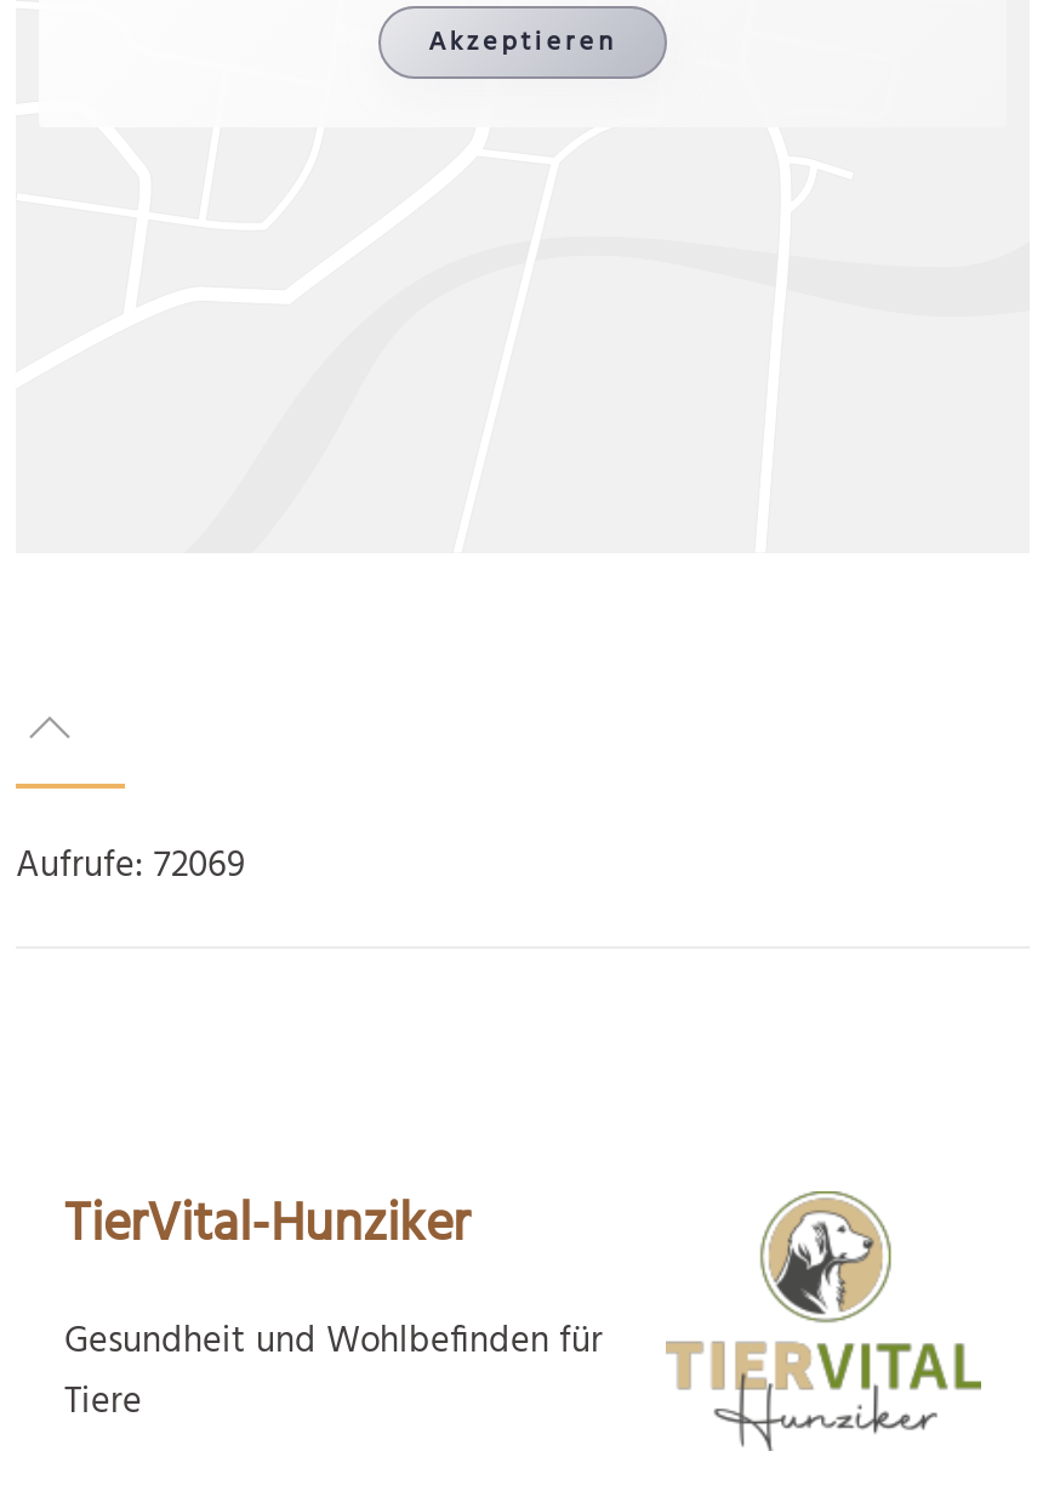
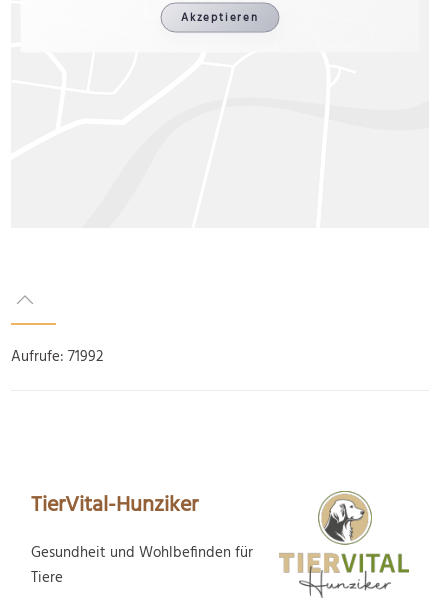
[16,837,246,895] Aufrufe: 72069 -> [11,345,103,369] Aufrufe: 71992

